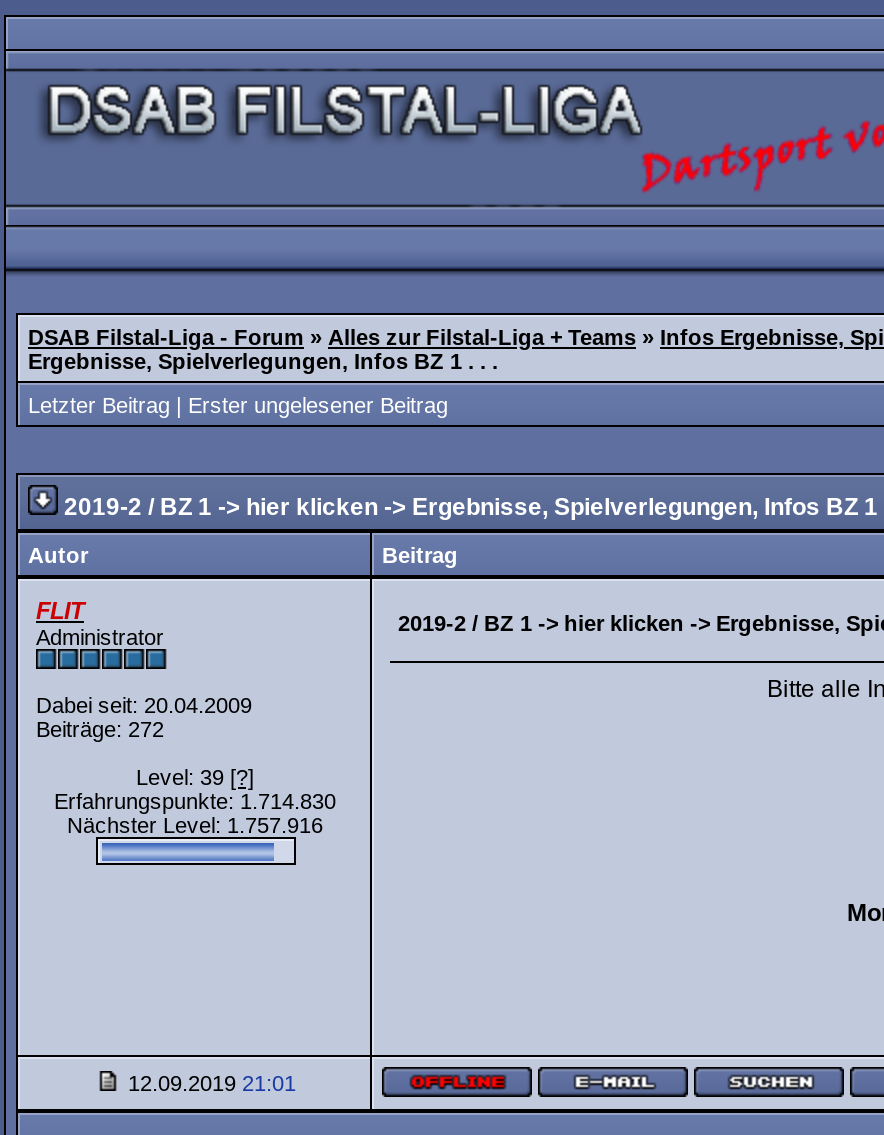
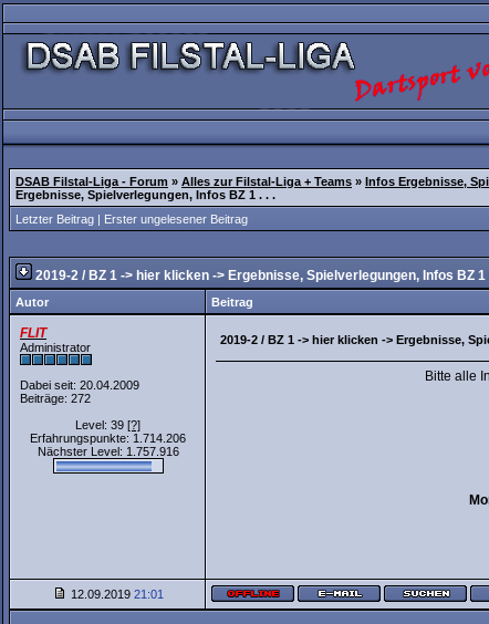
[54,789,336,813] Erfahrungspunkte: 1.714.830 -> [30,431,186,445] Erfahrungspunkte: 1.714.206

